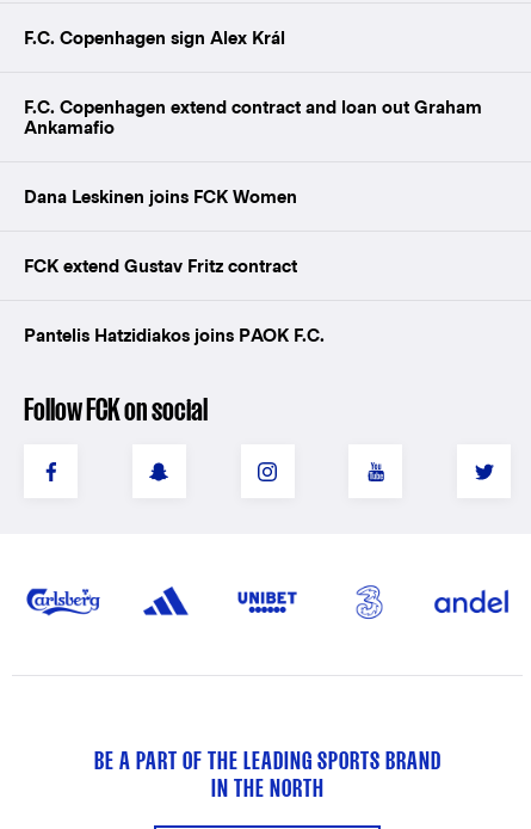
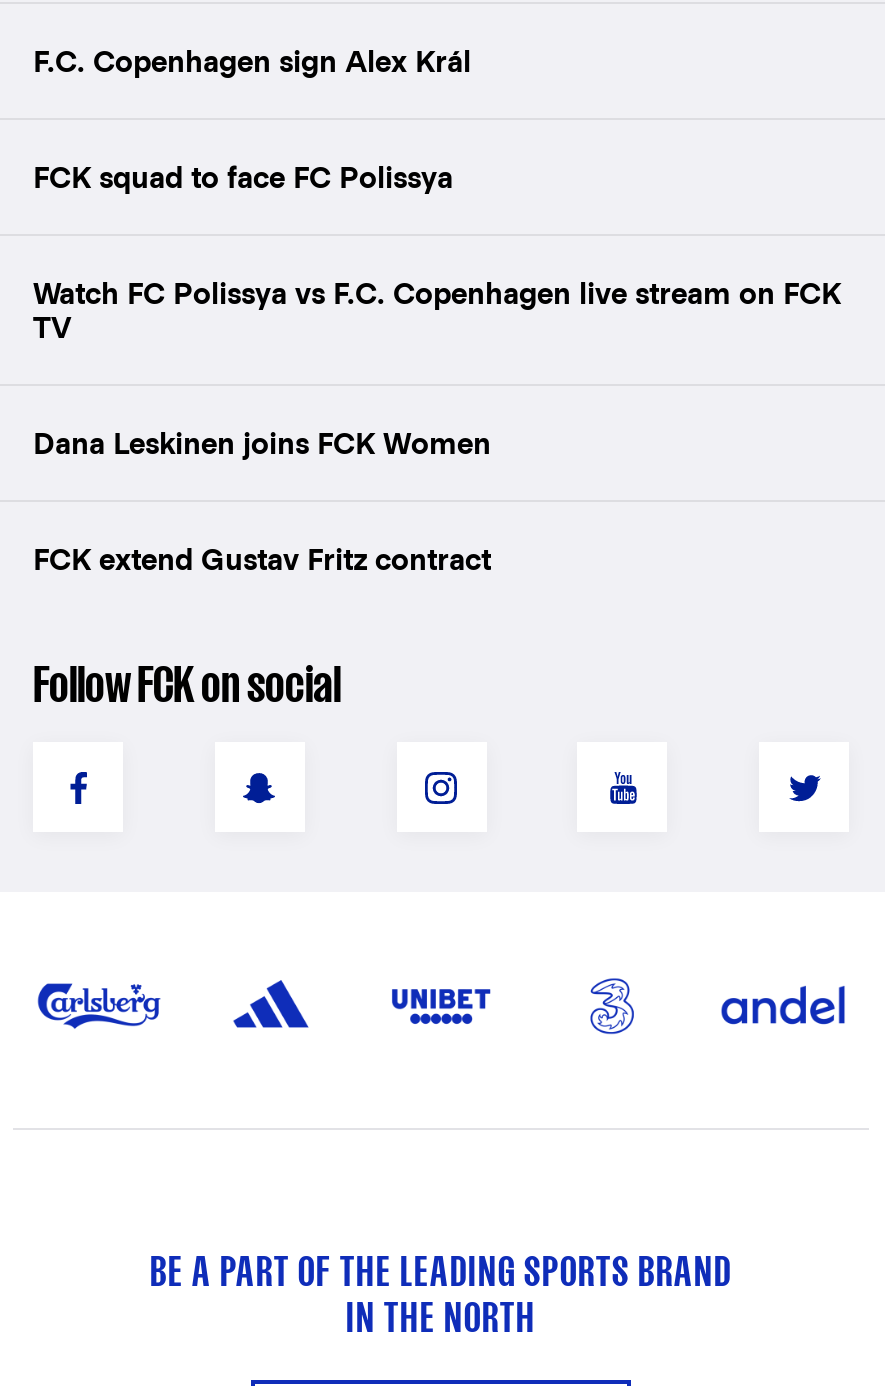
[24,97,482,137] F.C. Copenhagen extend contract and loan out Graham | Ankamafio -> [33,160,841,344] FCK squad to face FC Polissya | Watch FC Polissya vs F.C. Copenhagen live stream on FCK | TV
moved [24,186,297,276] -> [33,426,491,576]: Dana Leskinen joins FCK Women | FCK extend Gustav Fritz contract
[24,325,325,345] Pantelis Hatzidiakos joins PAOK F.C. -> none

